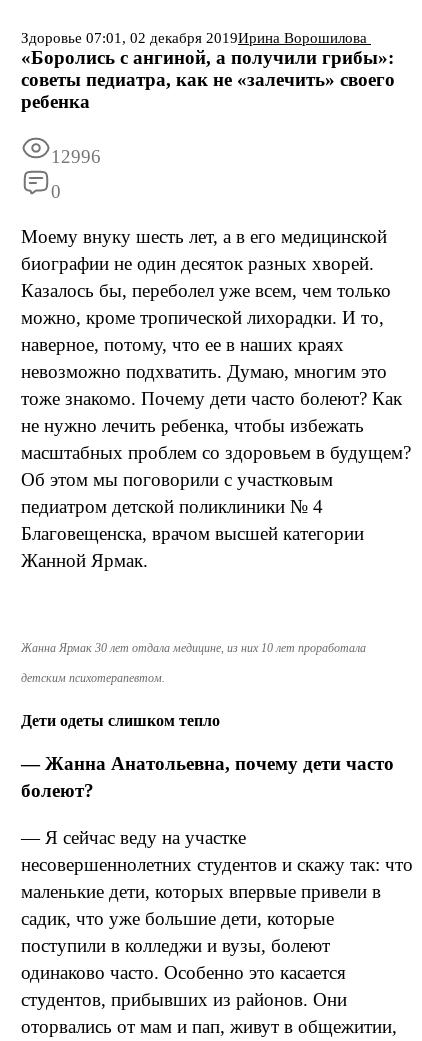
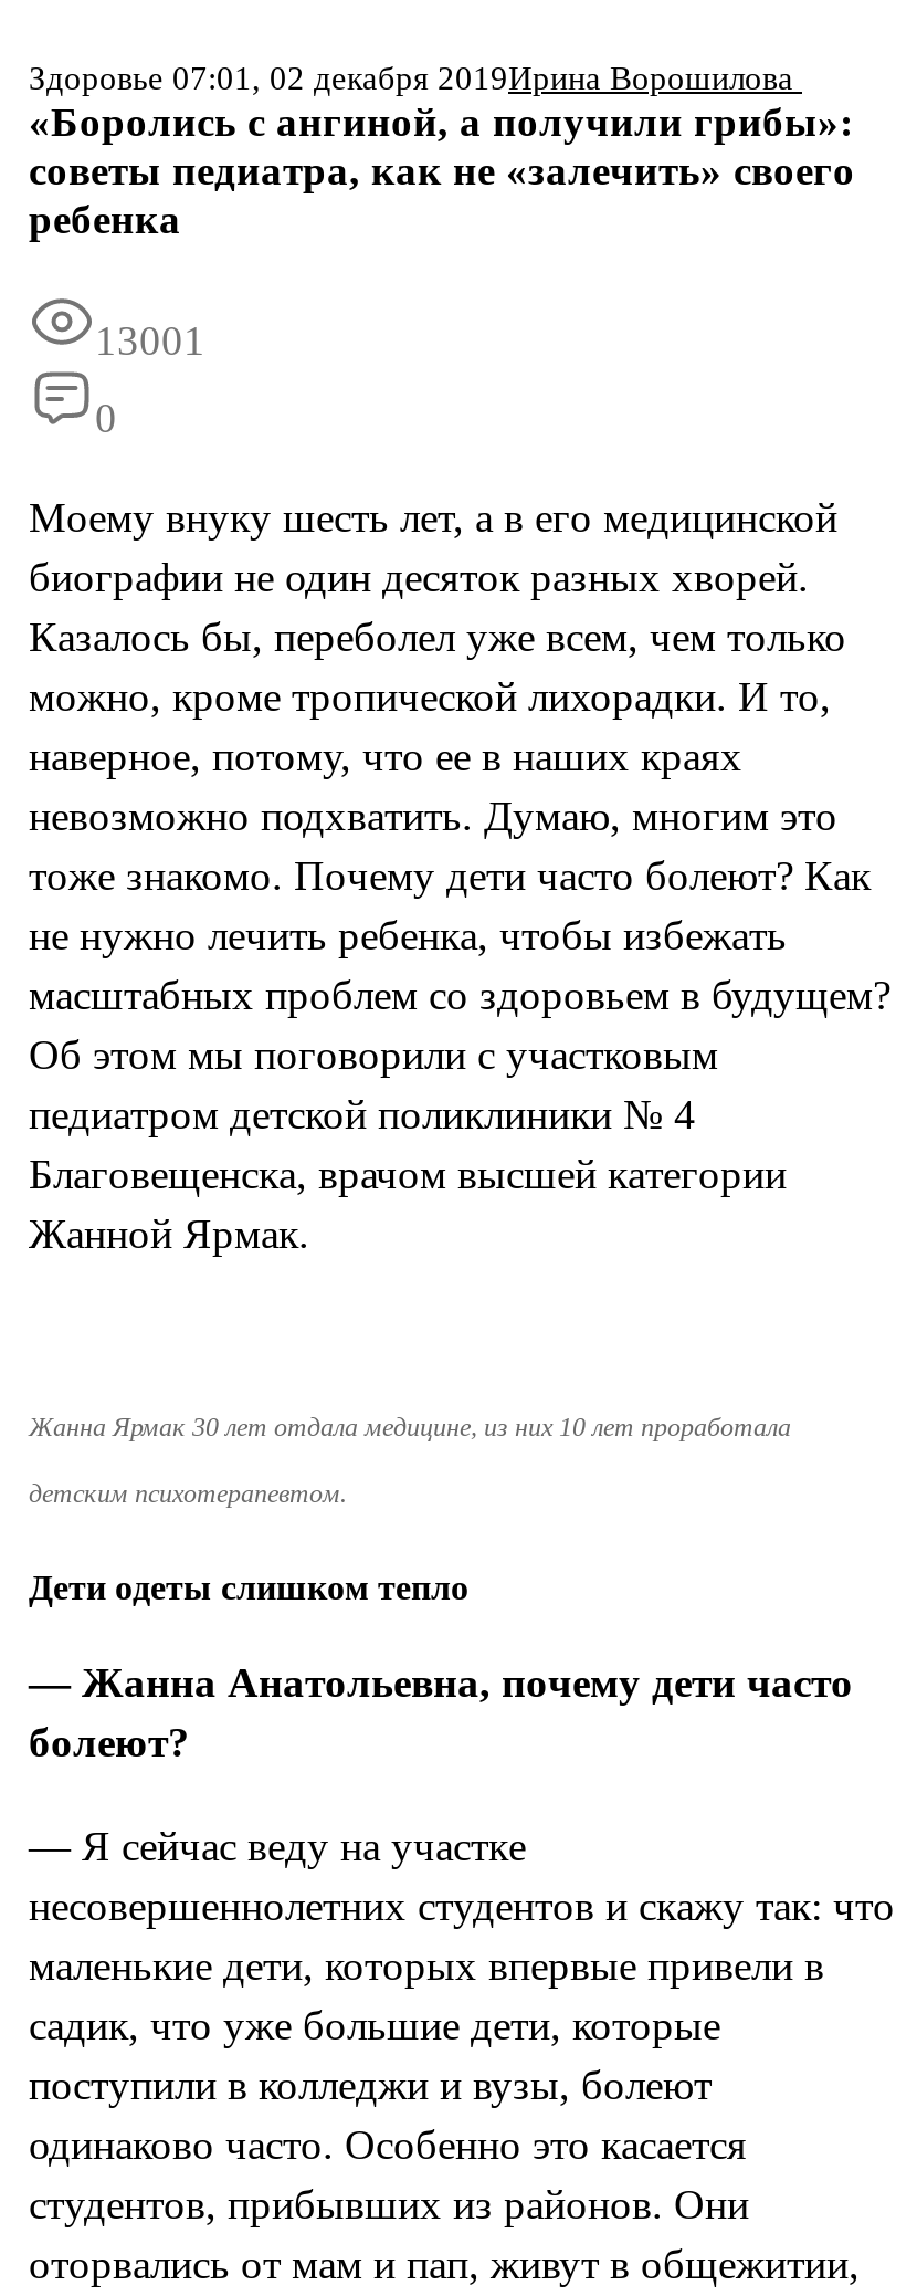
[51,146,101,167] 12996 -> [95,318,205,364] 13001

